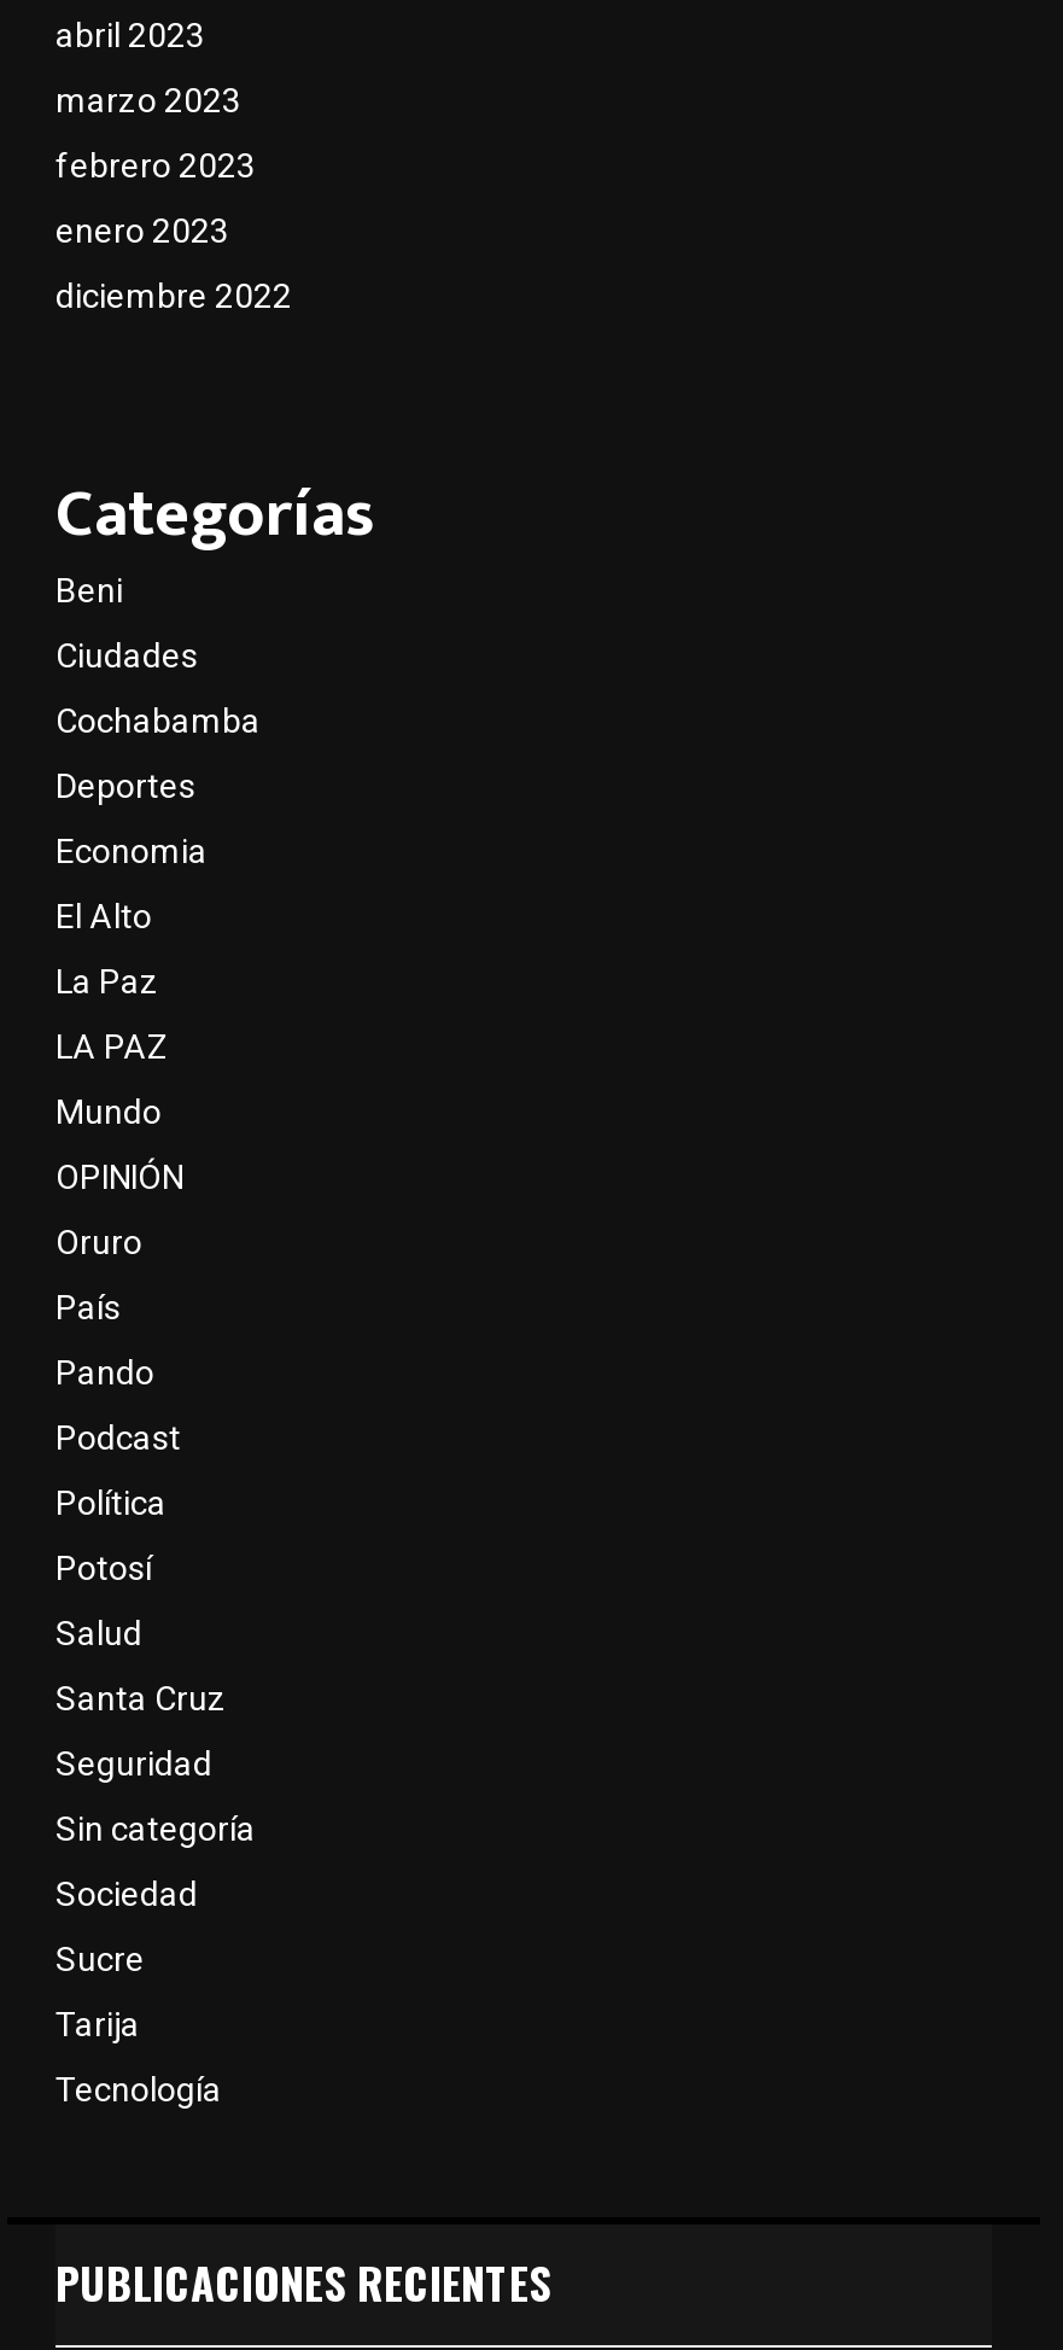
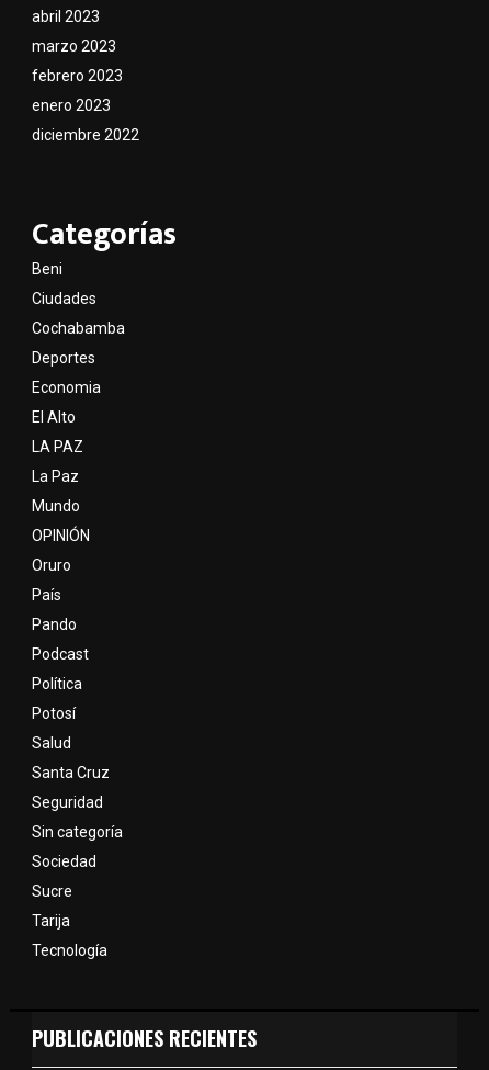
moved [56,961,159,1000] -> [32,467,79,485]: La Paz
moved [56,1026,169,1065] -> [32,438,83,455]: LA PAZ

